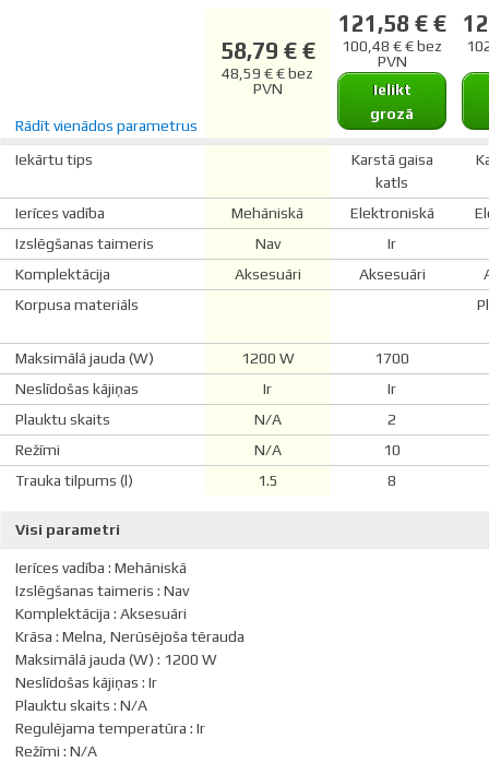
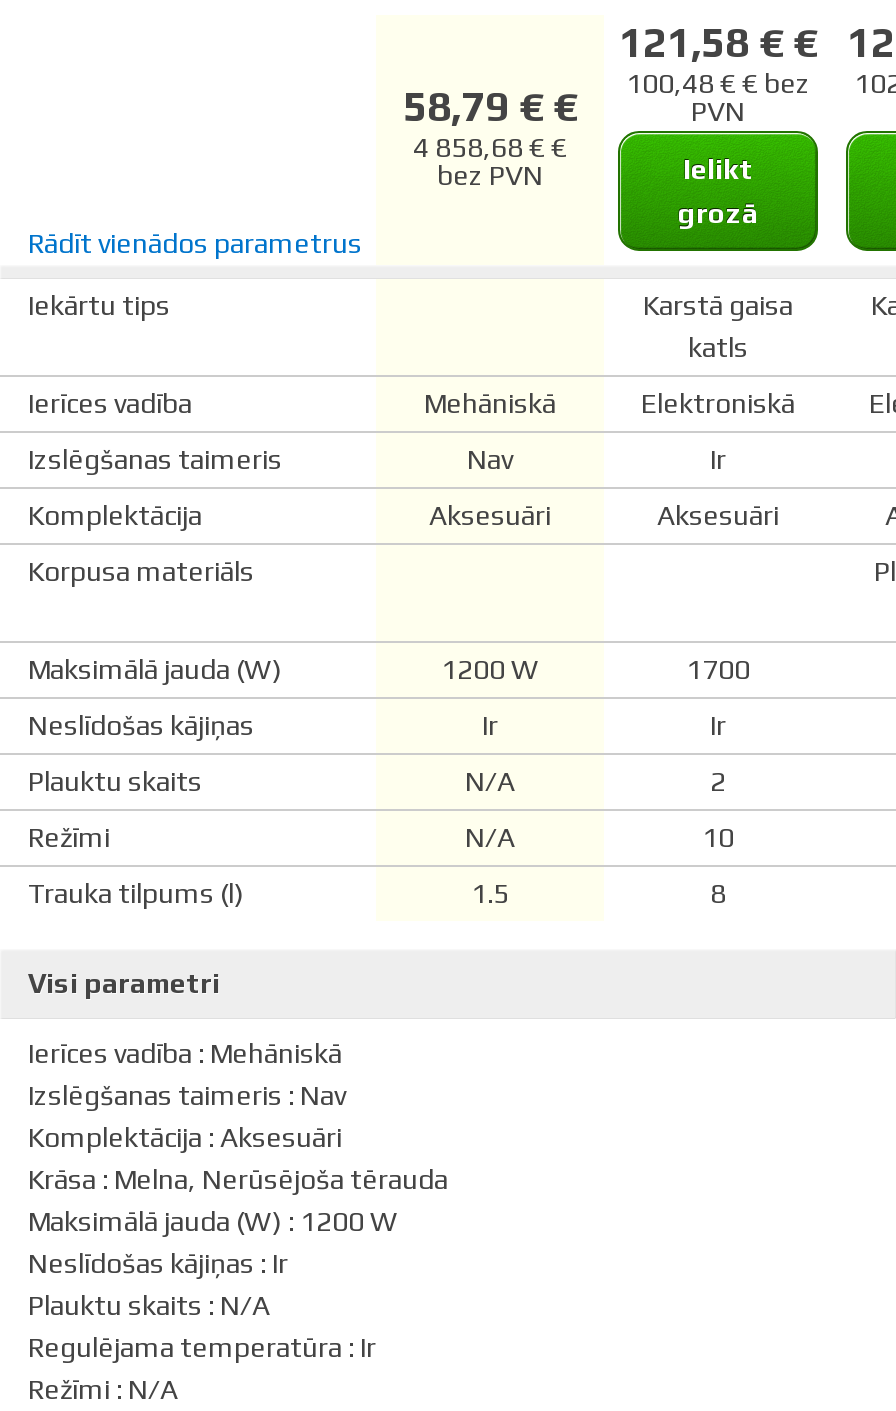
[222,65,313,97] 48,59 € € bez | PVN -> [413,131,567,191] 4 858,68 € € | bez PVN

